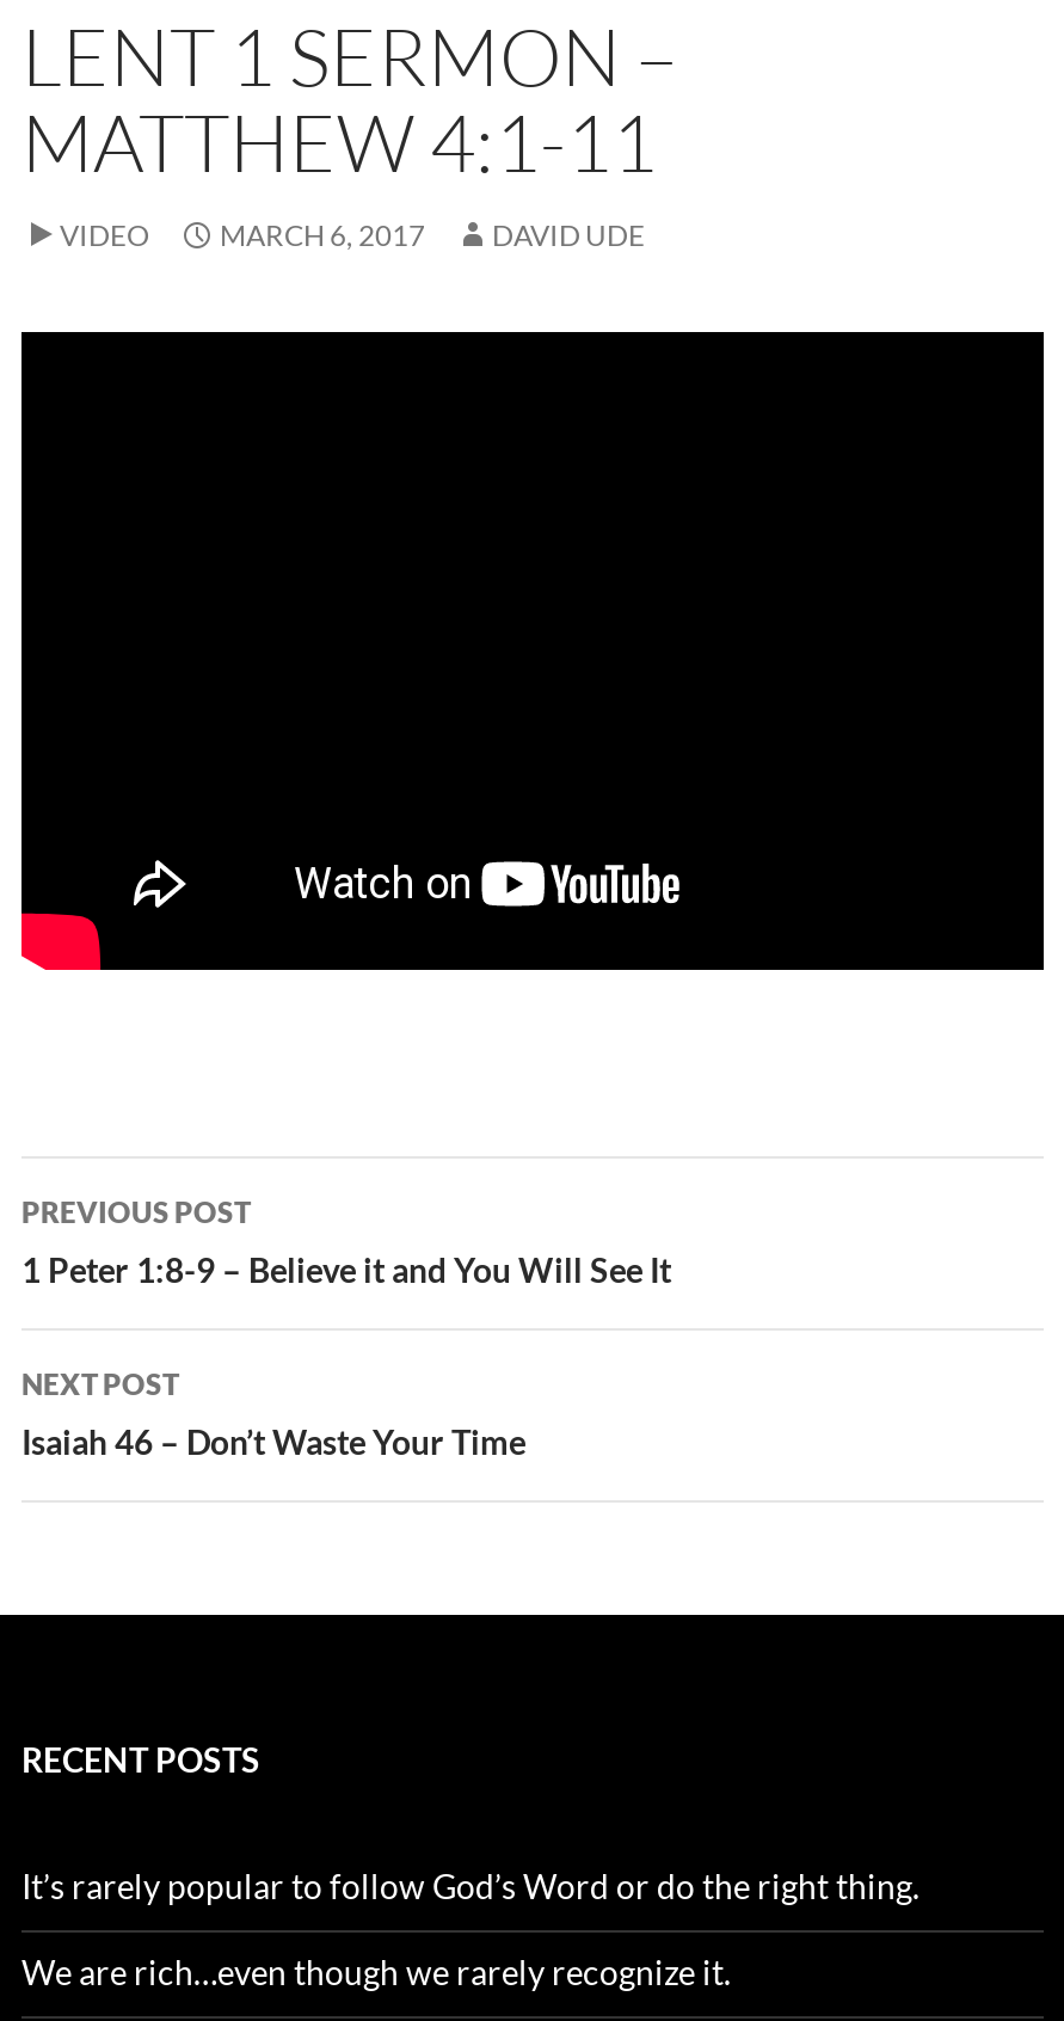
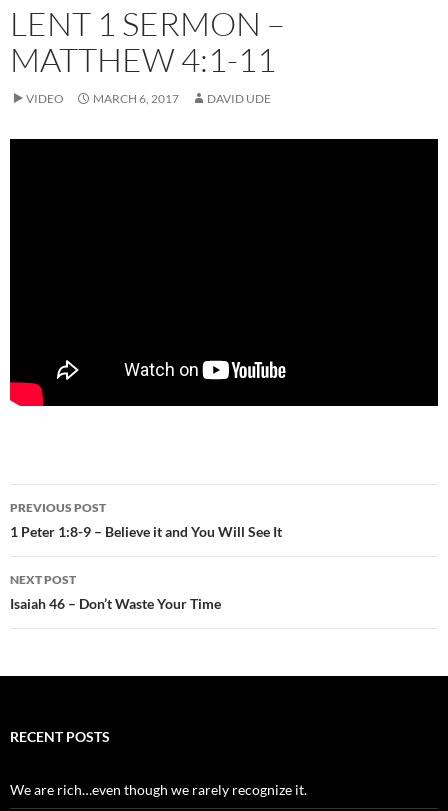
[21,1867,920,1907] It’s rarely popular to follow God’s Word or do the right thing. -> none

